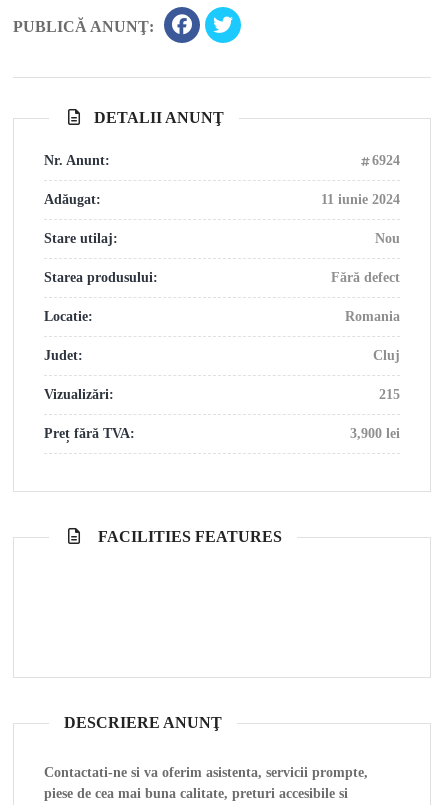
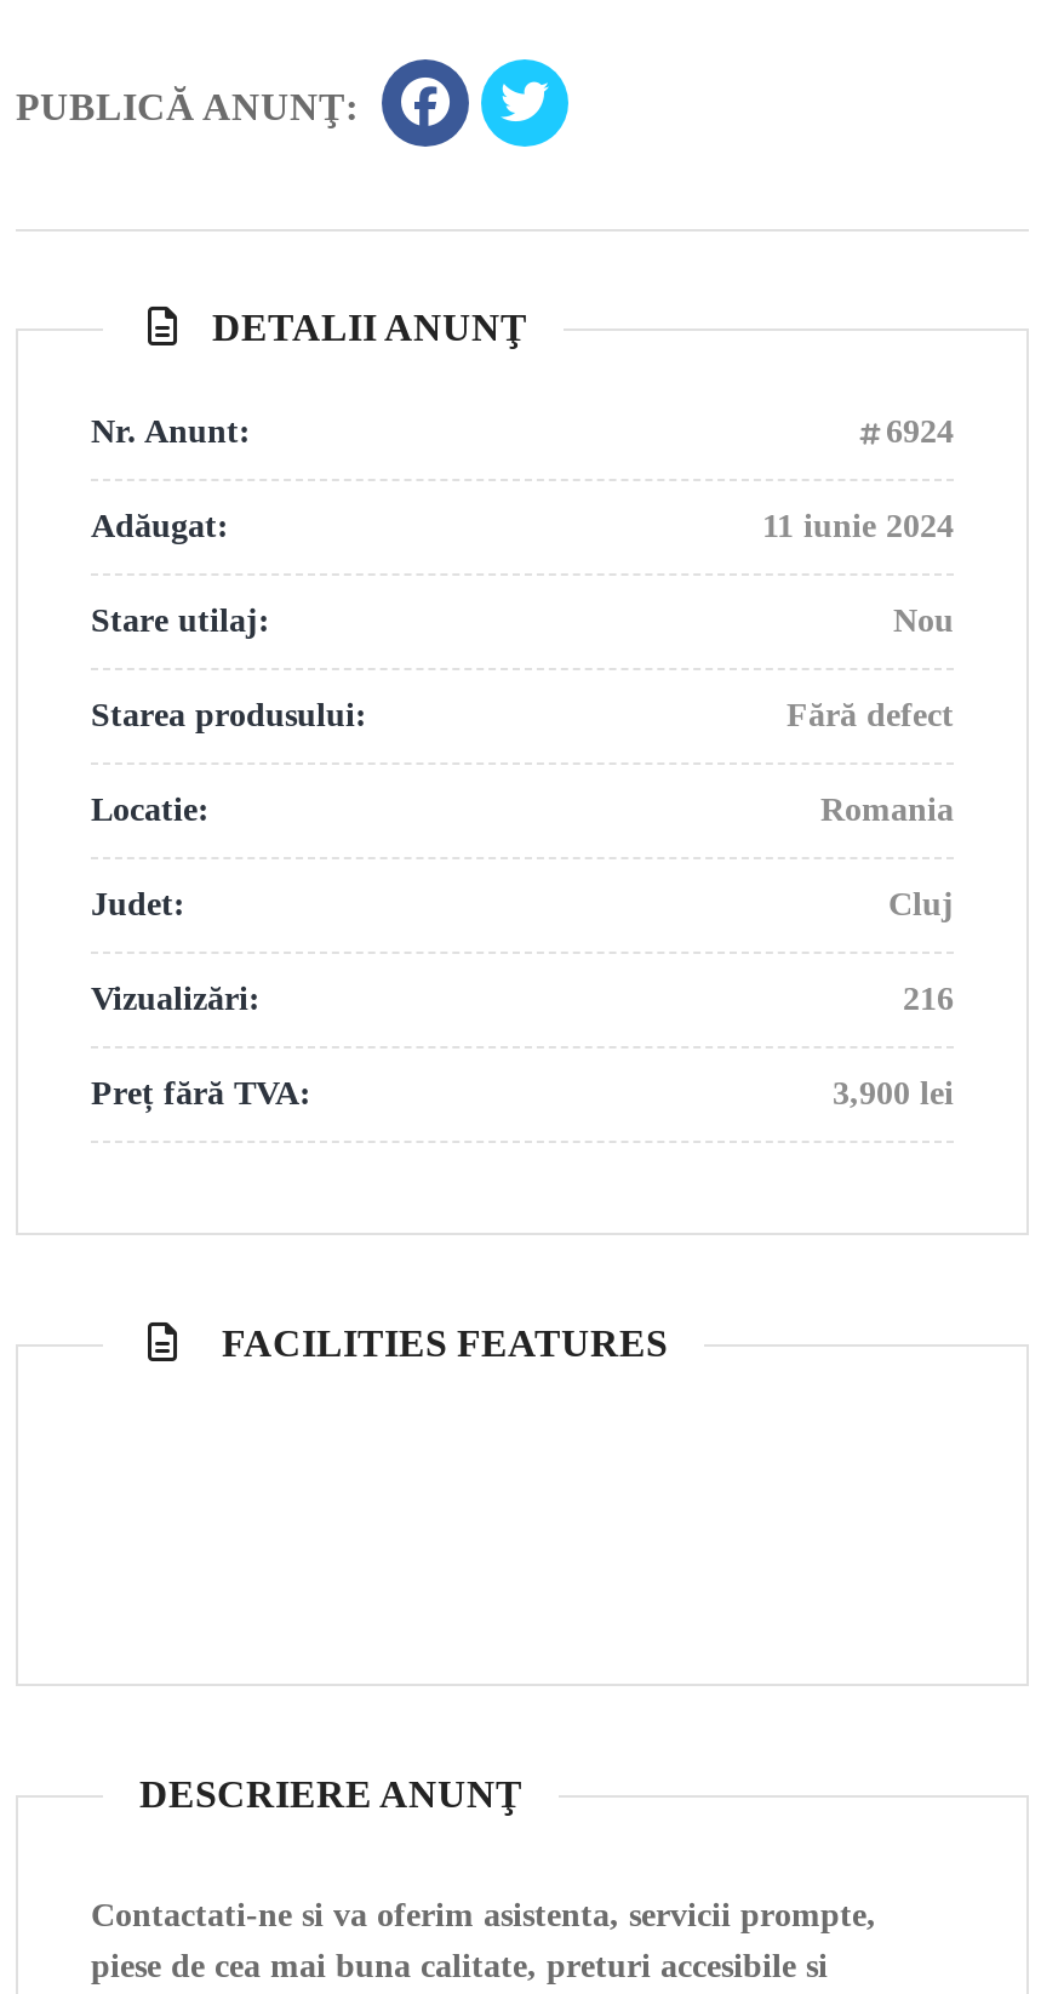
[379,387,400,402] 215 -> [903,982,954,1018] 216

